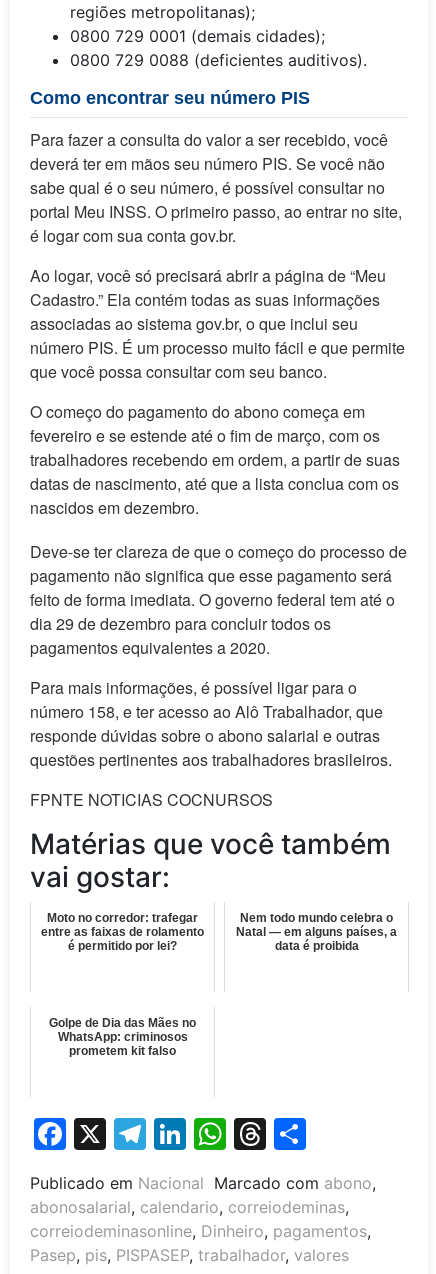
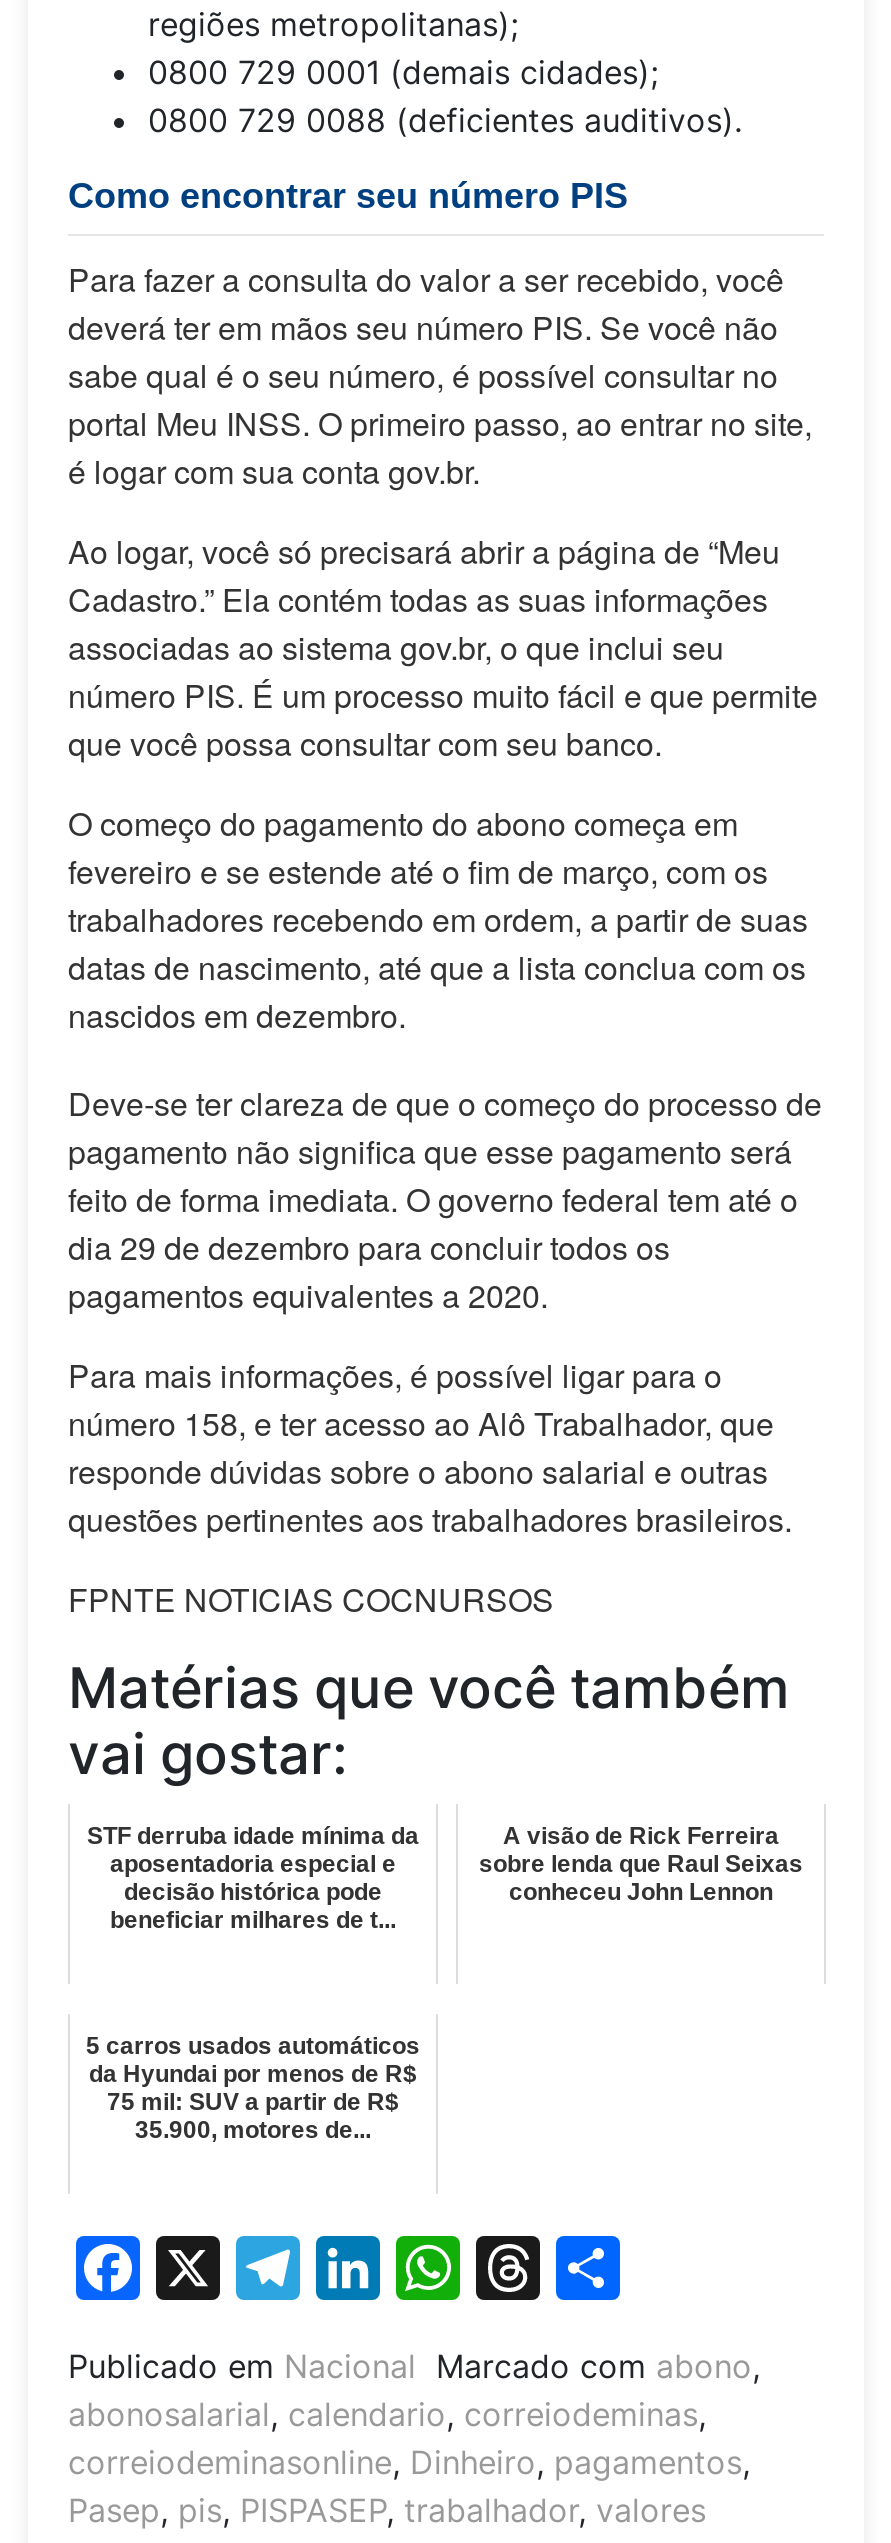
[41,911,204,953] Moto no corredor: trafegar | entre as faixas de rolamento | é permitido por lei? -> [87,1821,419,1933] STF derruba idade mínima da | aposentadoria especial e | decisão histórica pode | beneficiar milhares de t...
[236,911,397,953] Nem todo mundo celebra o | Natal — em alguns países, a | data é proibida -> [479,1821,803,1905] A visão de Rick Ferreira | sobre lenda que Raul Seixas | conheceu John Lennon
[49,1016,196,1058] Golpe de Dia das Mães no | WhatsApp: criminosos | prometem kit falso -> [86,2031,420,2143] 5 carros usados automáticos | da Hyundai por menos de R$ | 75 mil: SUV a partir de R$ | 35.900, motores de...

